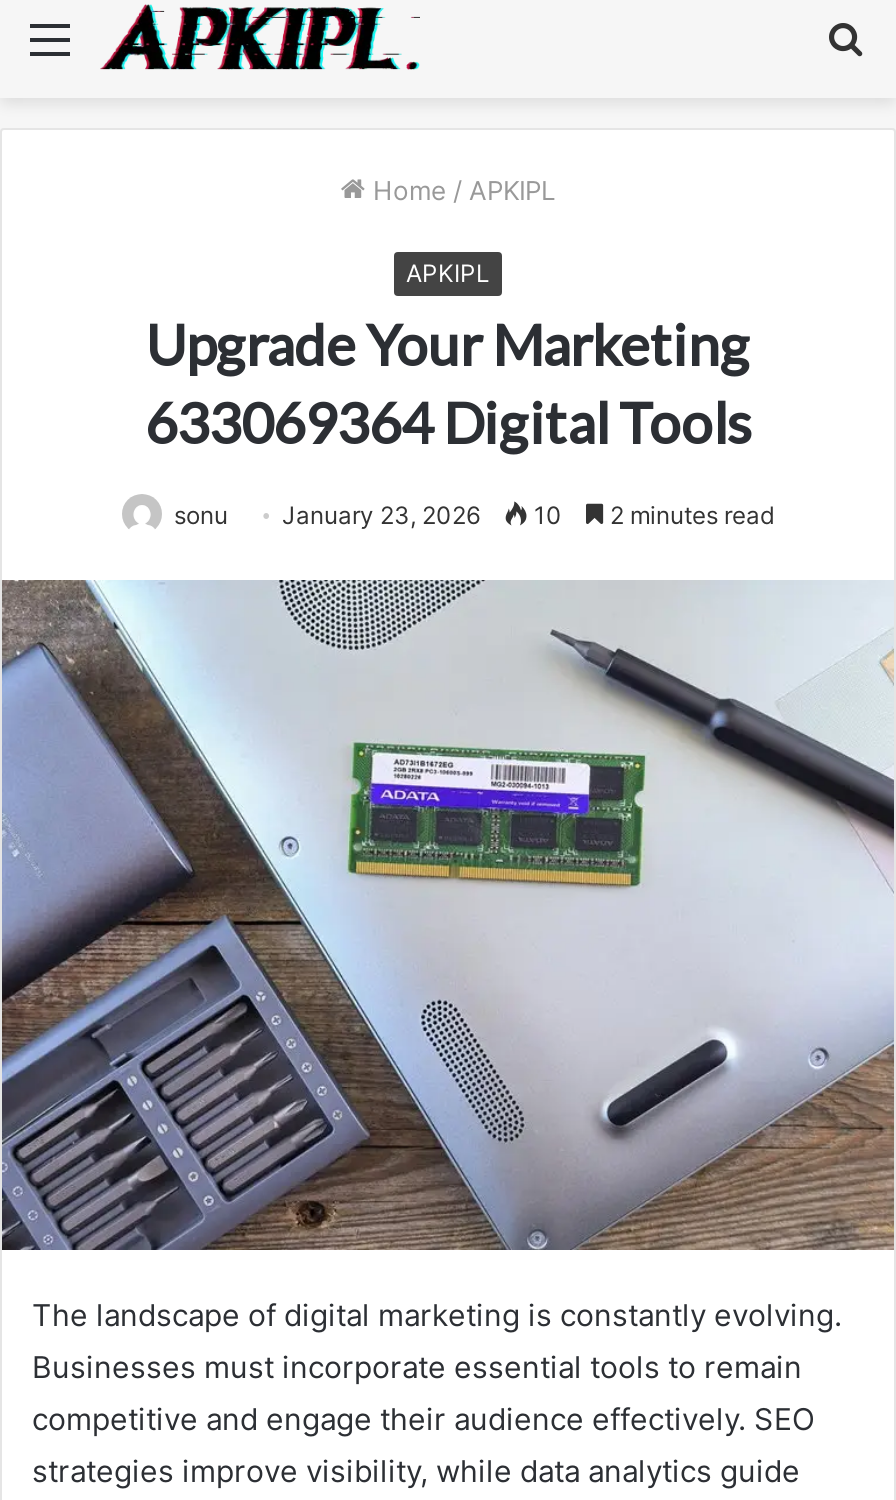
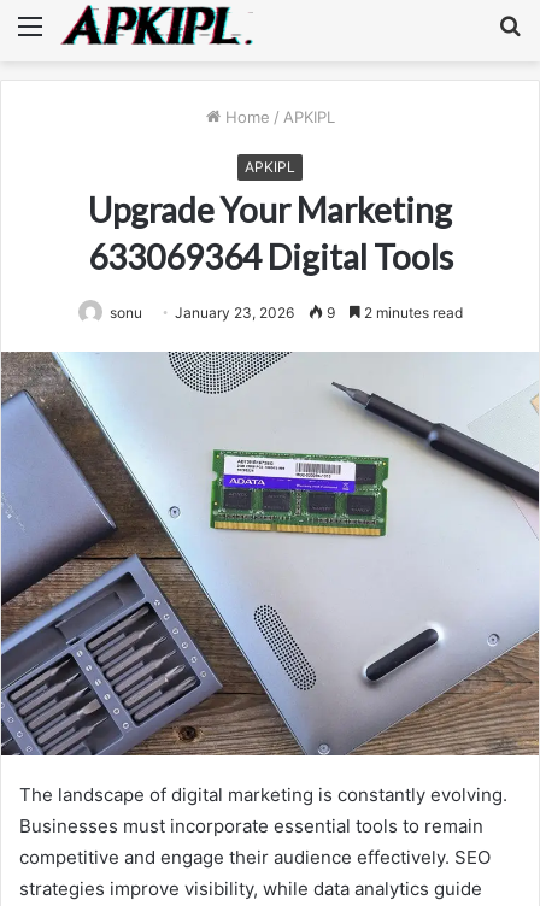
[174,501,774,531] sonu January 23, 2026 10 2 minutes read -> [109,304,462,322] sonu January 23, 2026 9 2 minutes read

